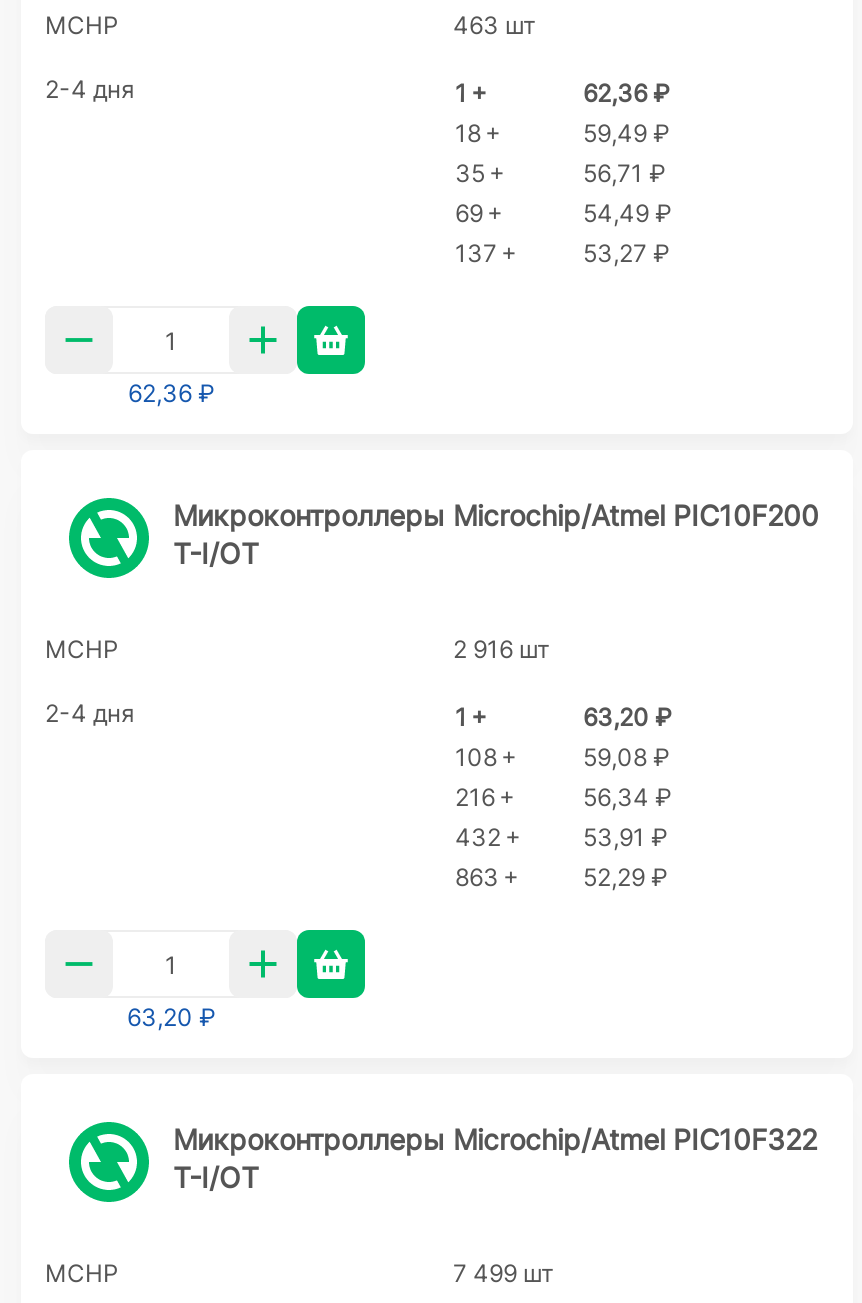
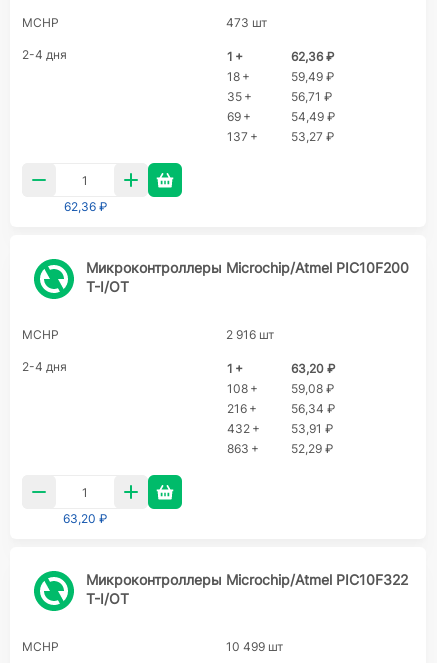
[453,10,535,40] 463 шт -> [226,15,267,30] 473 шт
[453,1258,553,1288] 7 499 шт -> [226,639,283,654] 10 499 шт

